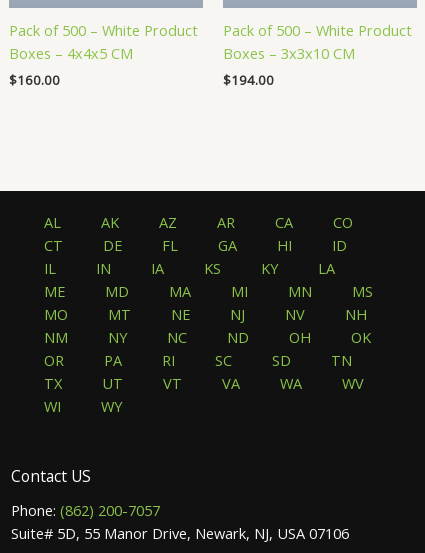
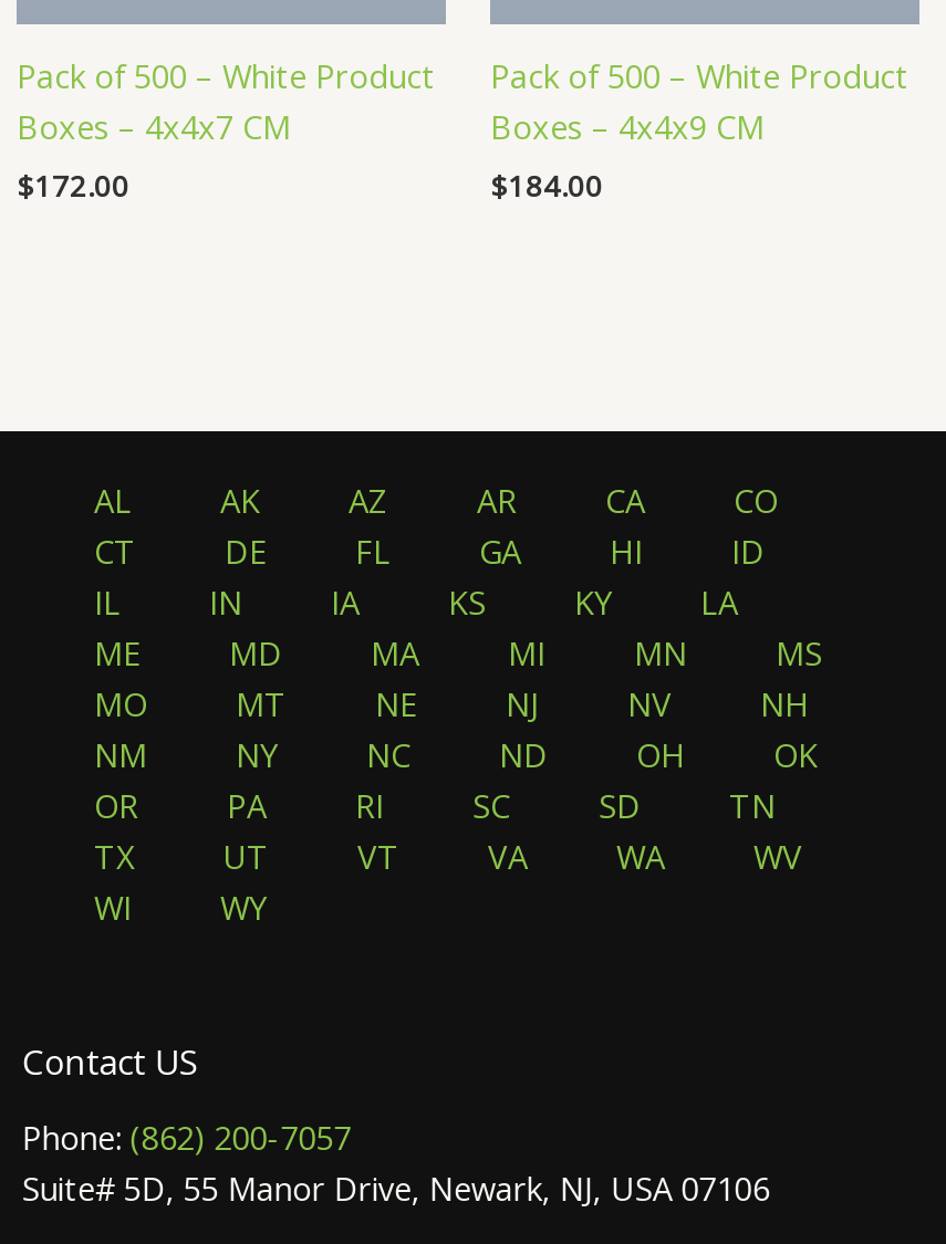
[9,43,133,63] Boxes – 4x4x5 CM -> [17,104,291,149] Boxes – 4x4x7 CM
[223,43,355,63] Boxes – 3x3x10 CM -> [490,104,765,149] Boxes – 4x4x9 CM
[9,71,60,89] $160.00 -> [17,167,129,207] $172.00
[223,71,274,89] $194.00 -> [490,167,603,207] $184.00

